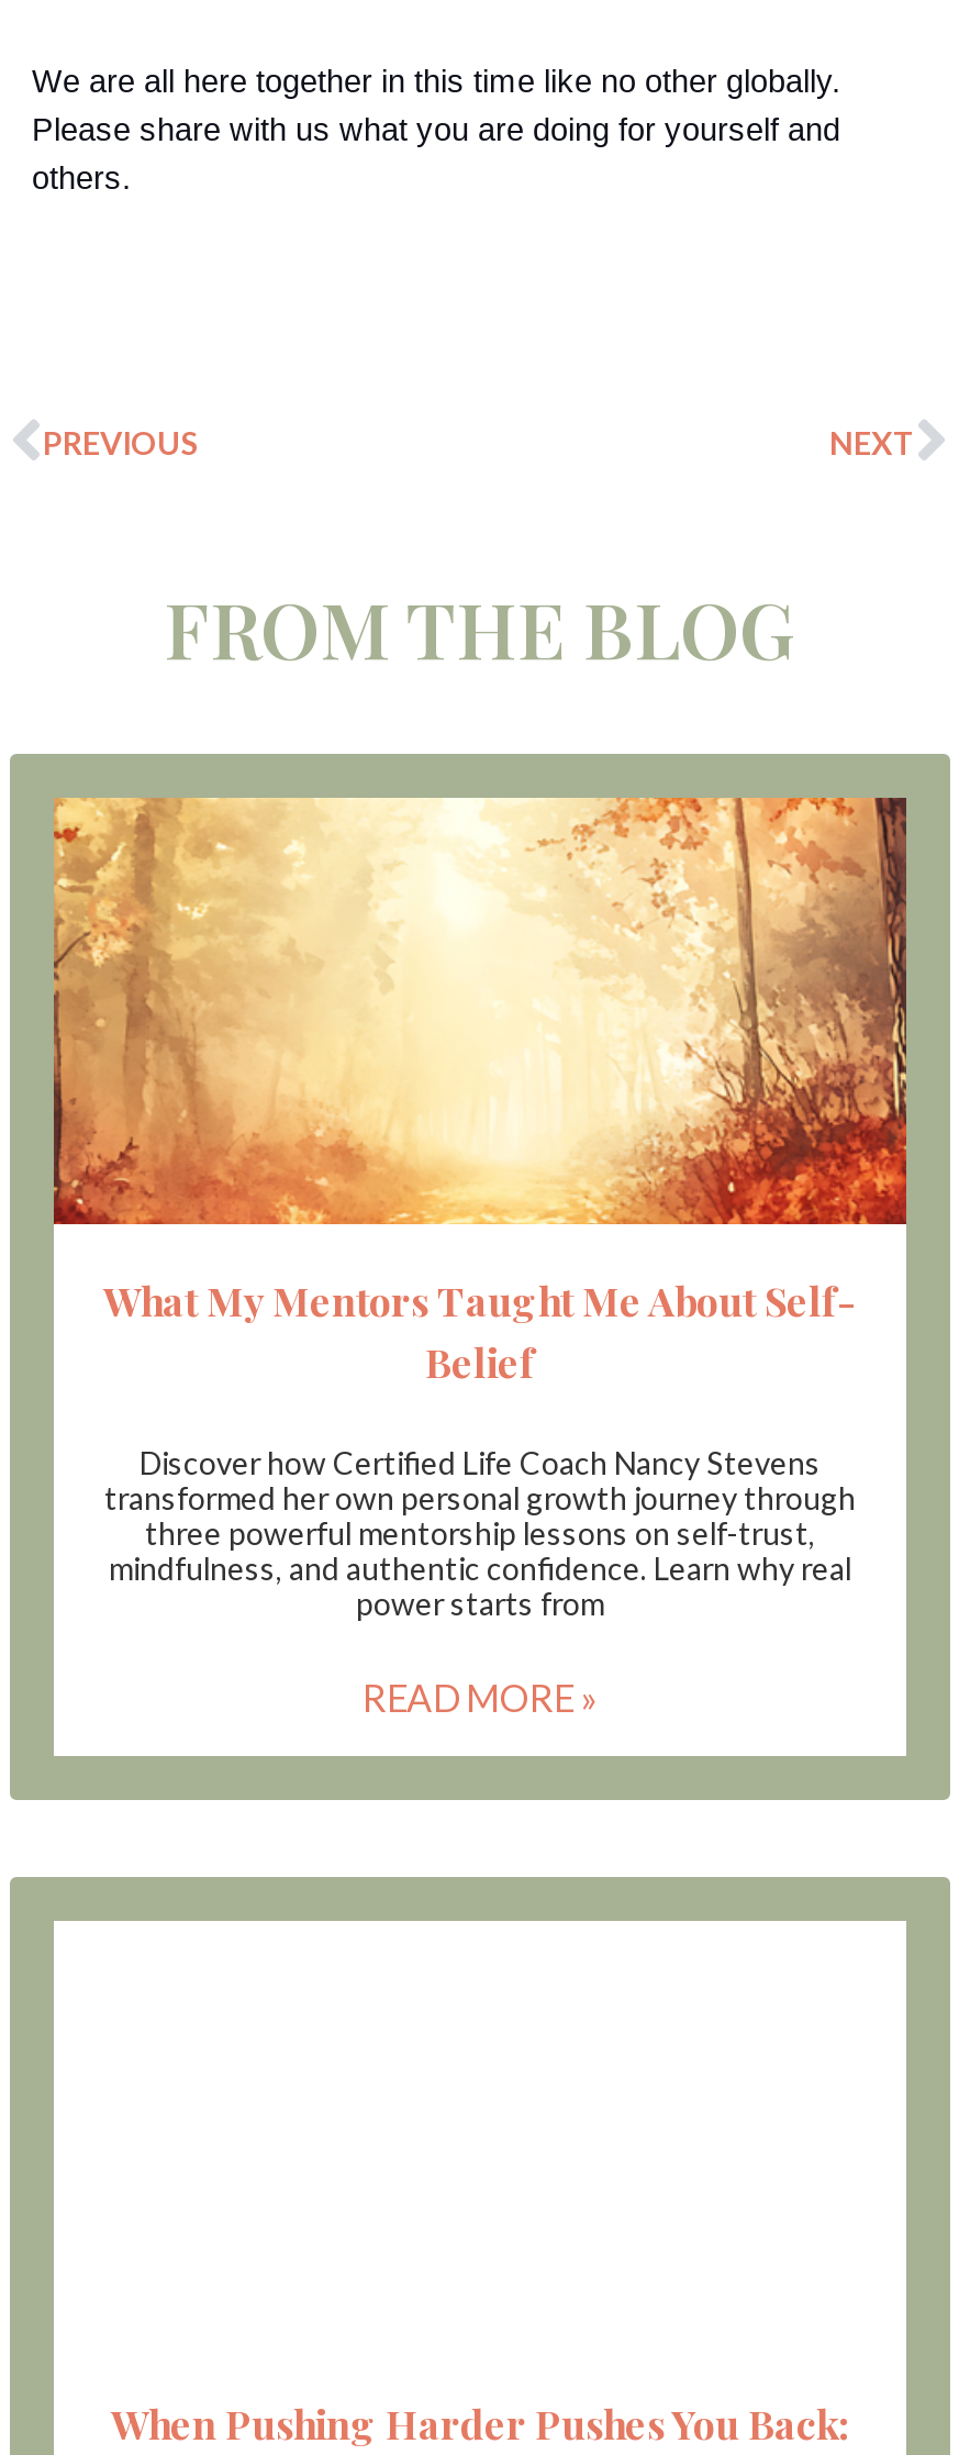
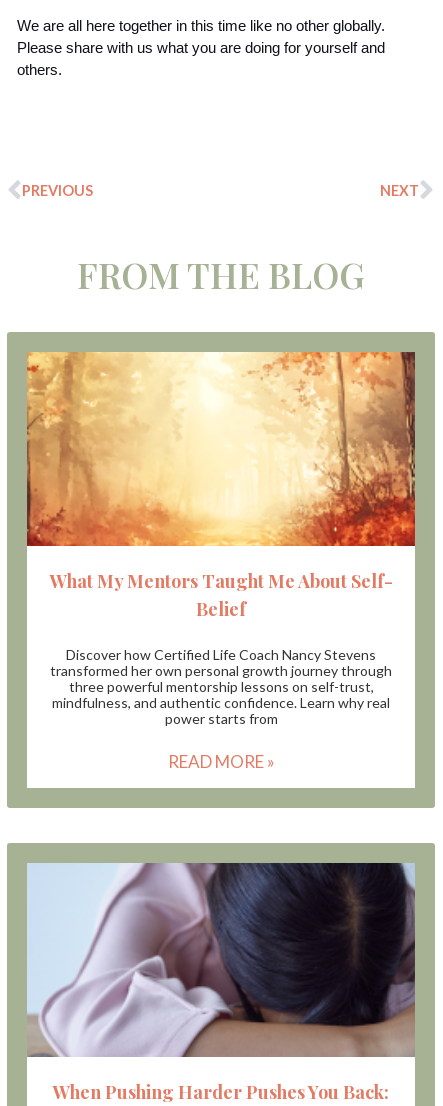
none -> [27,862,416,1058] [image]

